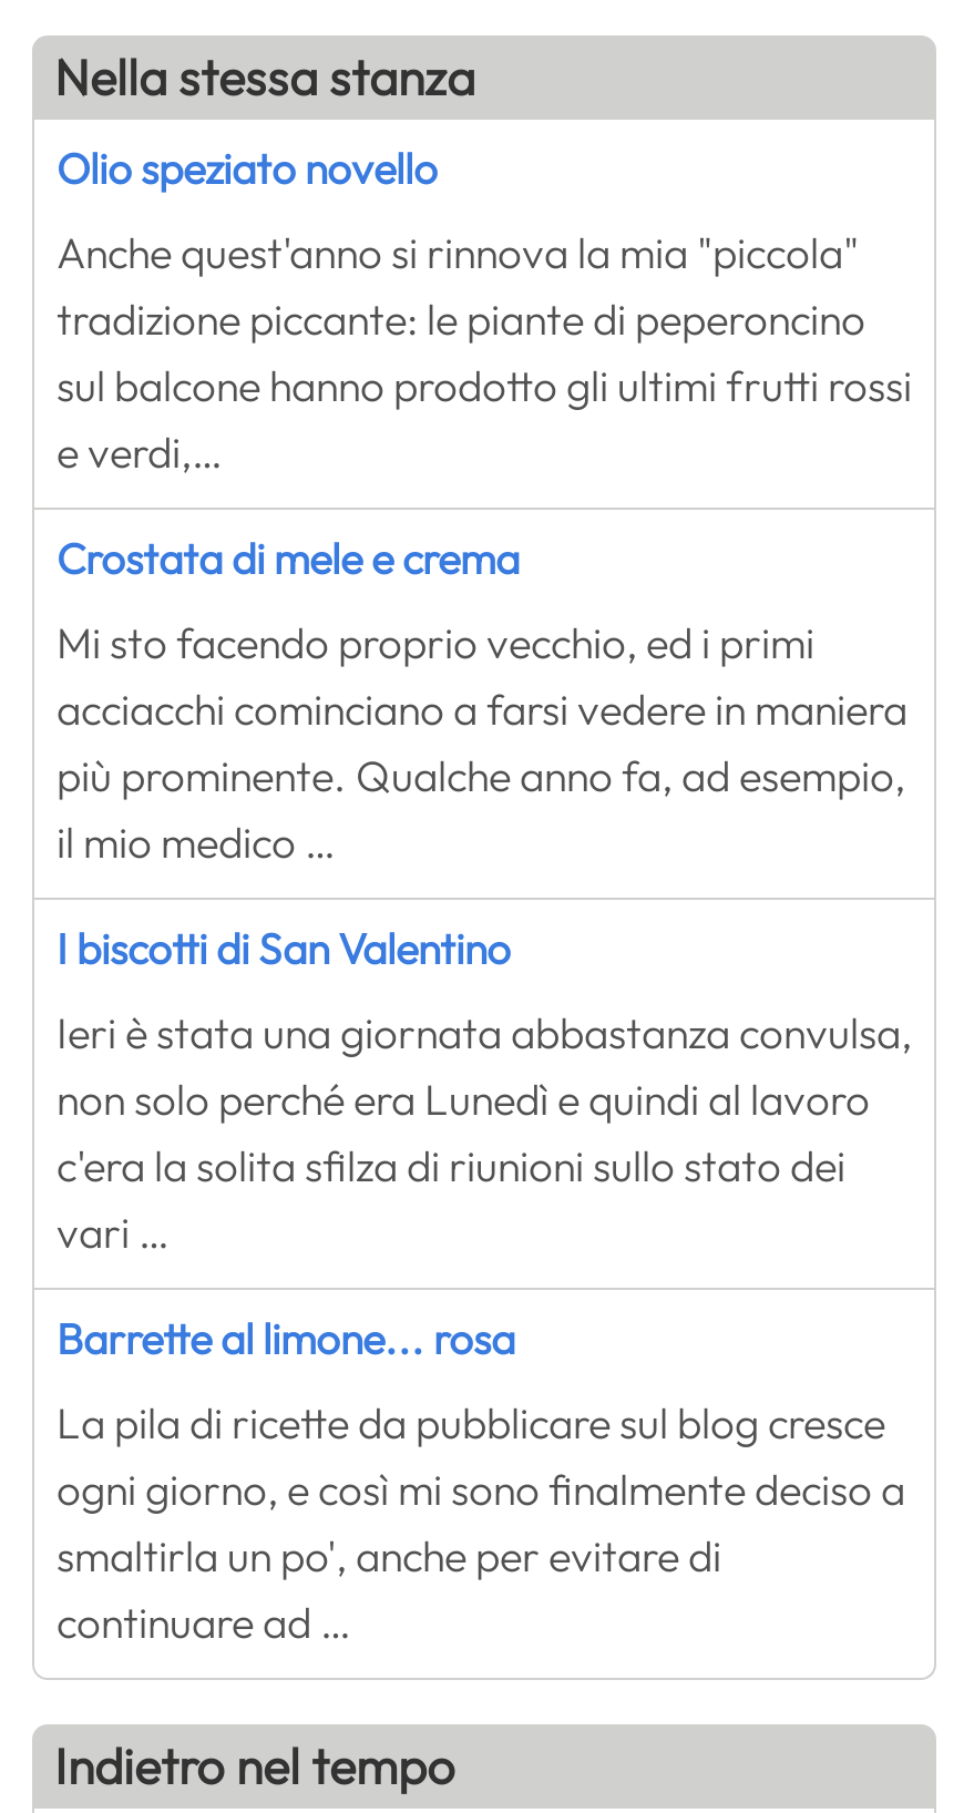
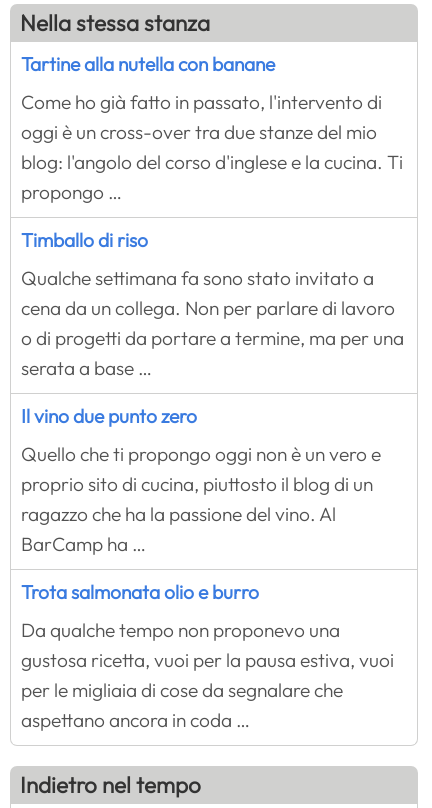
[57,142,438,195] Olio speziato novello -> [21,52,275,76] Tartine alla nutella con banane
[57,227,912,479] Anche quest'anno si rinnova la mia "piccola" | tradizione piccante: le piante di peperoncino | sul balcone hanno prodotto gli ultimi frutti rossi | e verdi,… -> [21,90,403,204] Come ho già fatto in passato, l'intervento di | oggi è un cross-over tra due stanze del mio | blog: l'angolo del corso d'inglese e la cucina. Ti | propongo …
[57,532,520,586] Crostata di mele e crema -> [21,228,148,252] Timballo di riso
[57,617,907,869] Mi sto facendo proprio vecchio, ed i primi | acciacchi cominciano a farsi vedere in maniera | più prominente. Qualche anno fa, ad esempio, | il mio medico … -> [21,266,404,380] Qualche settimana fa sono stato invitato a | cena da un collega. Non per parlare di lavoro | o di progetti da portare a termine, ma per una | serata a base …
[57,922,511,976] I biscotti di San Valentino -> [21,404,197,428] Il vino due punto zero
[57,1007,912,1259] Ieri è stata una giornata abbastanza convulsa, | non solo perché era Lunedì e quindi al lavoro | c'era la solita sfilza di riunioni sullo stato dei | vari … -> [21,442,381,556] Quello che ti propongo oggi non è un vero e | proprio sito di cucina, piuttosto il blog di un | ragazzo che ha la passione del vino. Al | BarCamp ha …
[57,1313,515,1366] Barrette al limone... rosa -> [21,580,259,604] Trota salmonata olio e burro
[57,1397,905,1649] La pila di ricette da pubblicare sul blog cresce | ogni giorno, e così mi sono finalmente deciso a | smaltirla un po', anche per evitare di | continuare ad … -> [21,618,394,732] Da qualche tempo non proponevo una | gustosa ricetta, vuoi per la pausa estiva, vuoi | per le migliaia di cose da segnalare che | aspettano ancora in coda …

